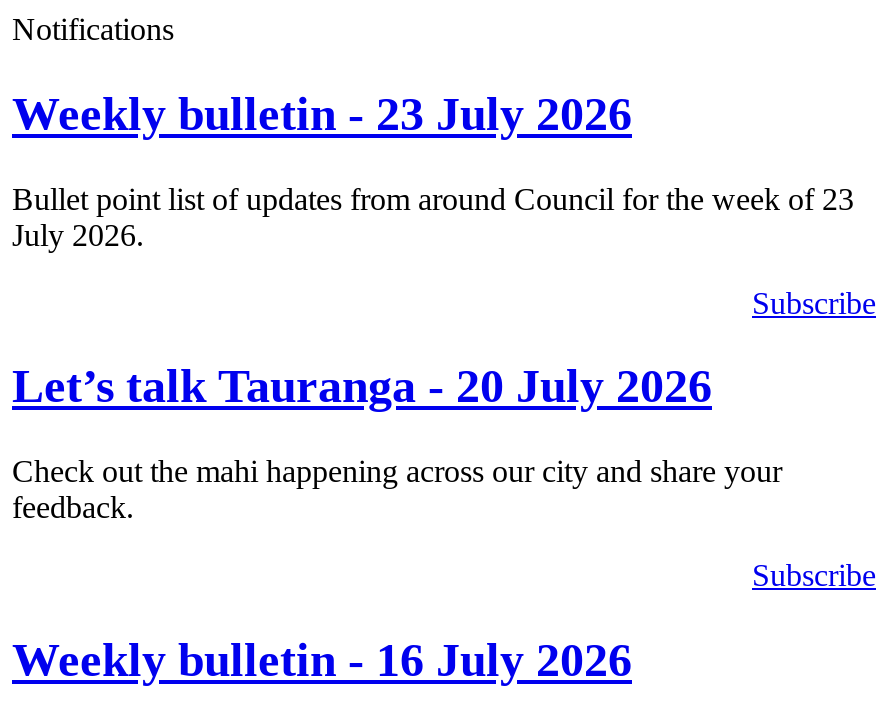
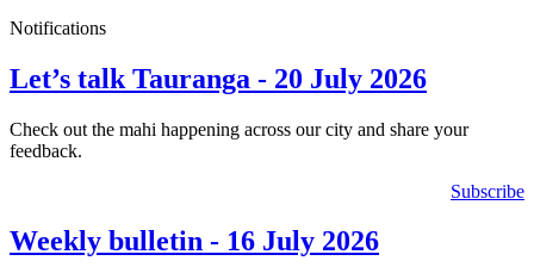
[12,87,876,319] Weekly bulletin - 23 July 2026 | Bullet point list of updates from around Council for the week of 23 | July 2026. | Subscribe -> none

